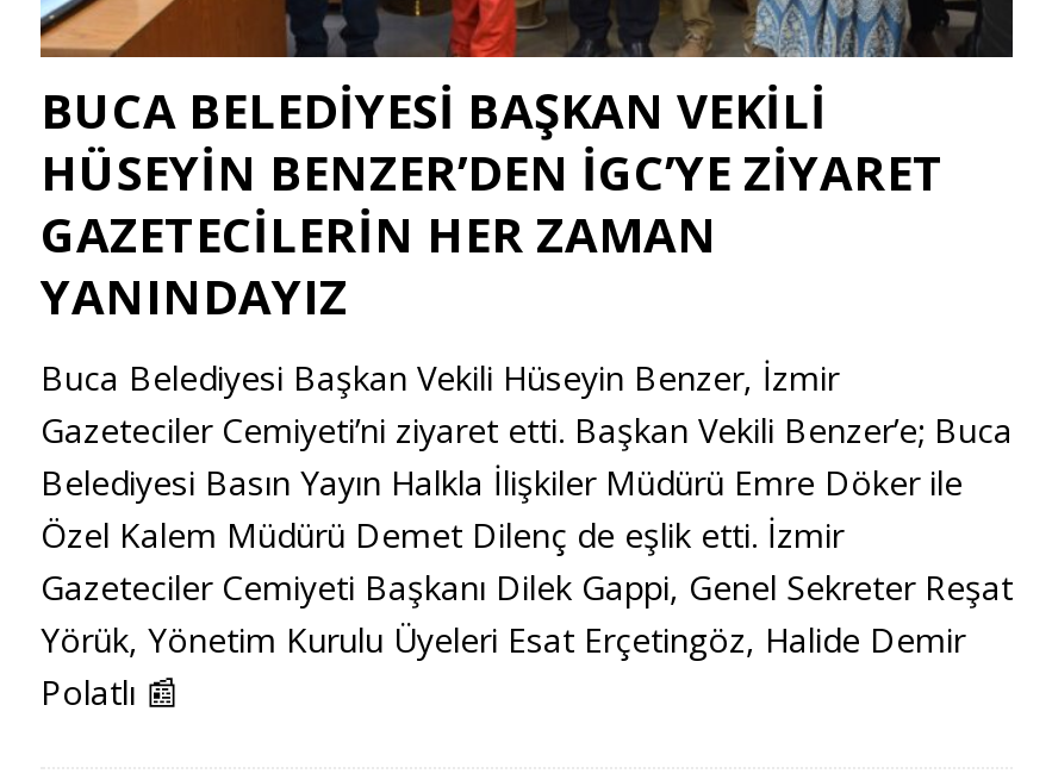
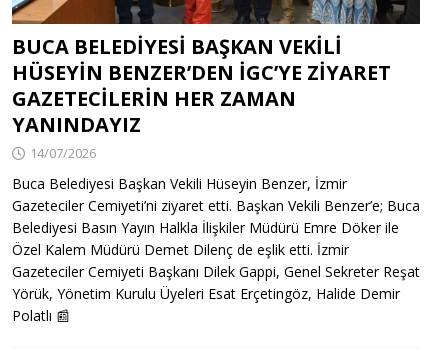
none -> [30,144,96,162] 14/07/2026

